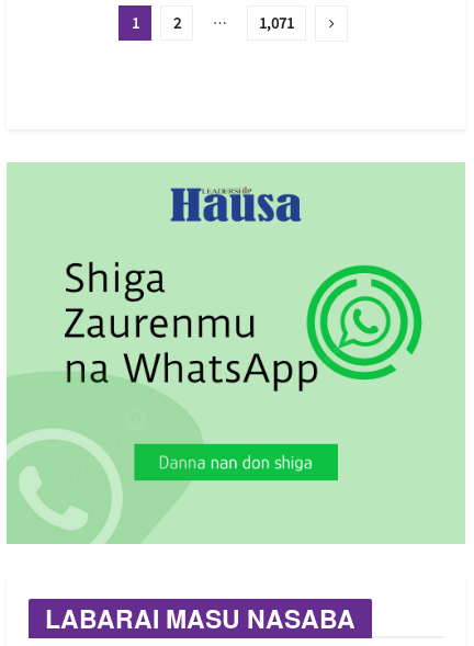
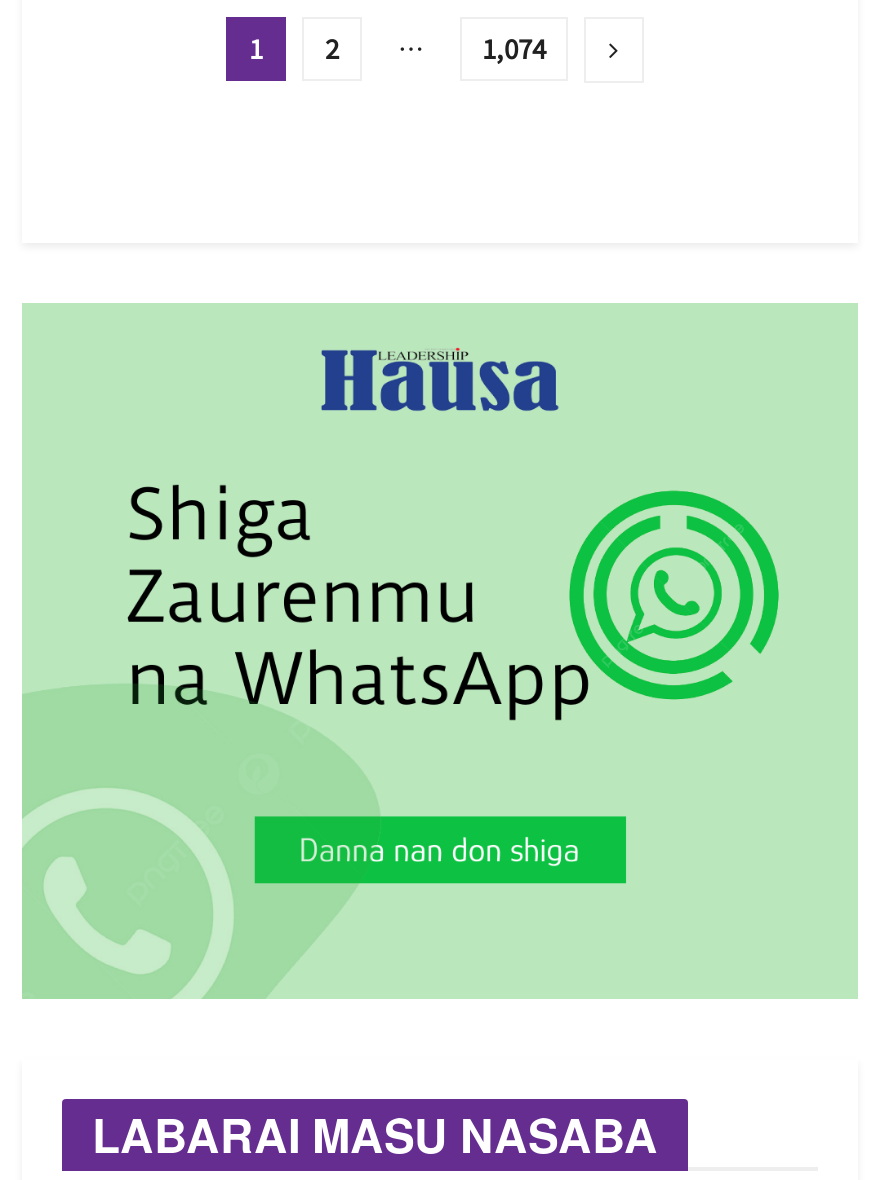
[259,12,294,32] 1,071 -> [482,28,546,66] 1,074

